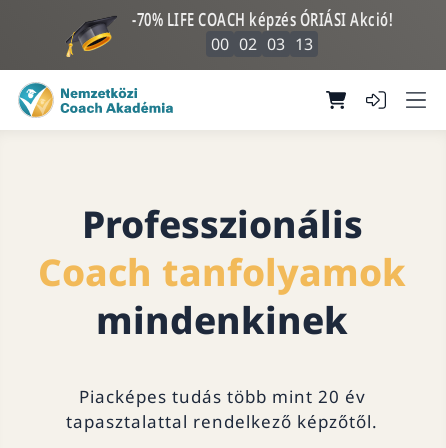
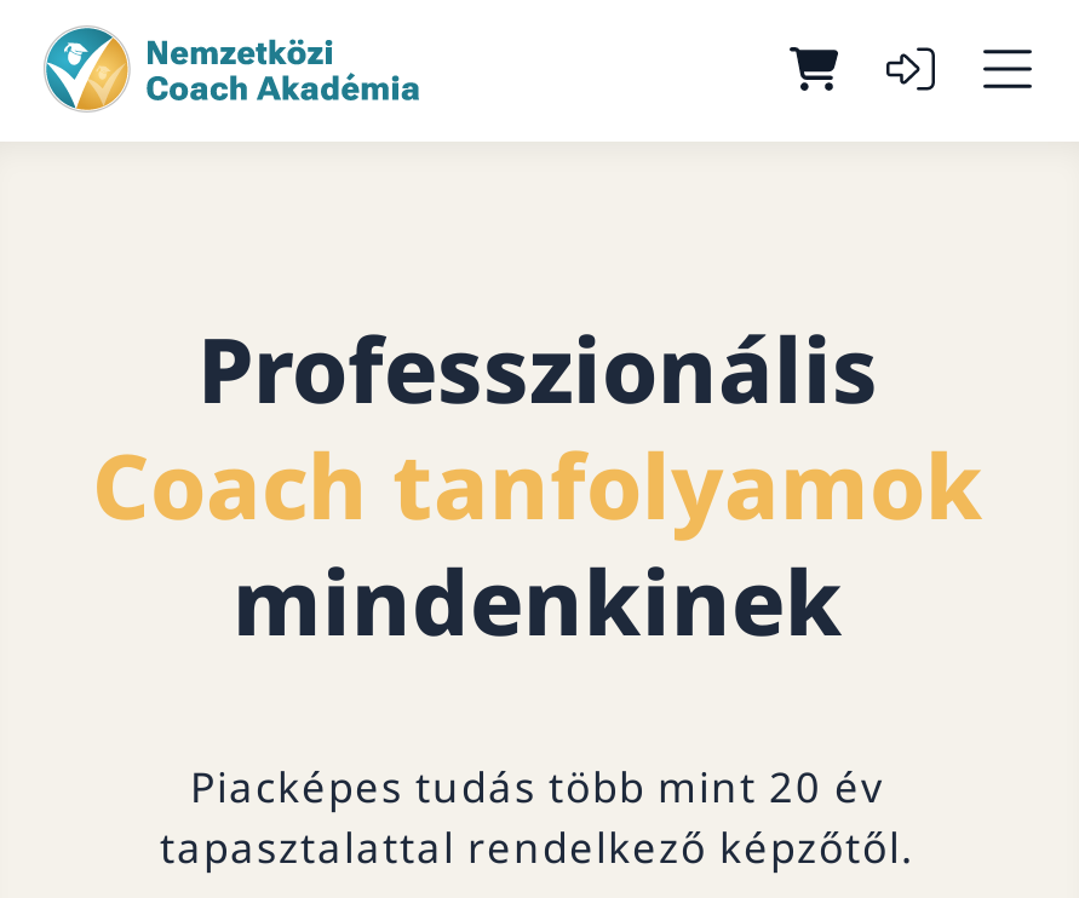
[131,6,392,55] -70% LIFE COACH képzés ÓRIÁSI Akció! | 00 02 03 13 -> none

